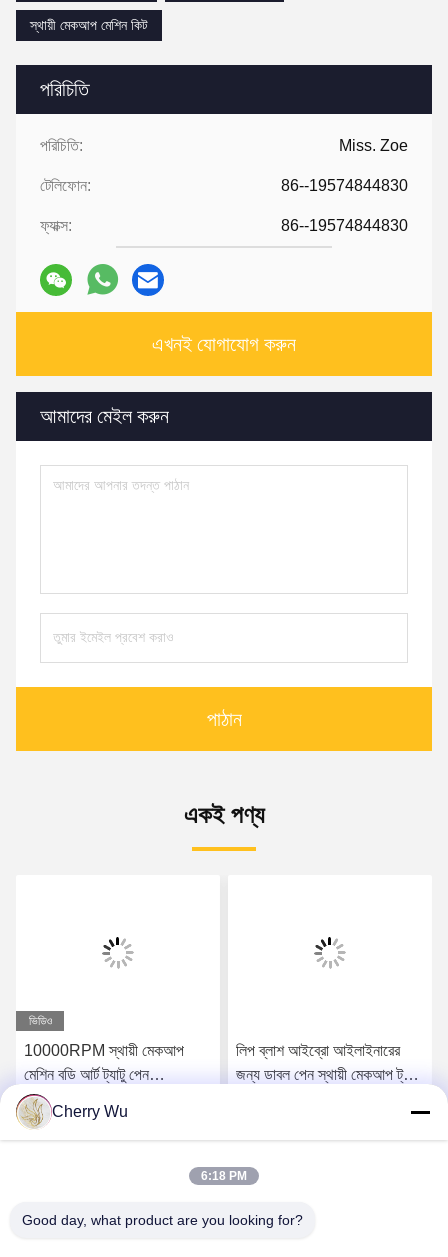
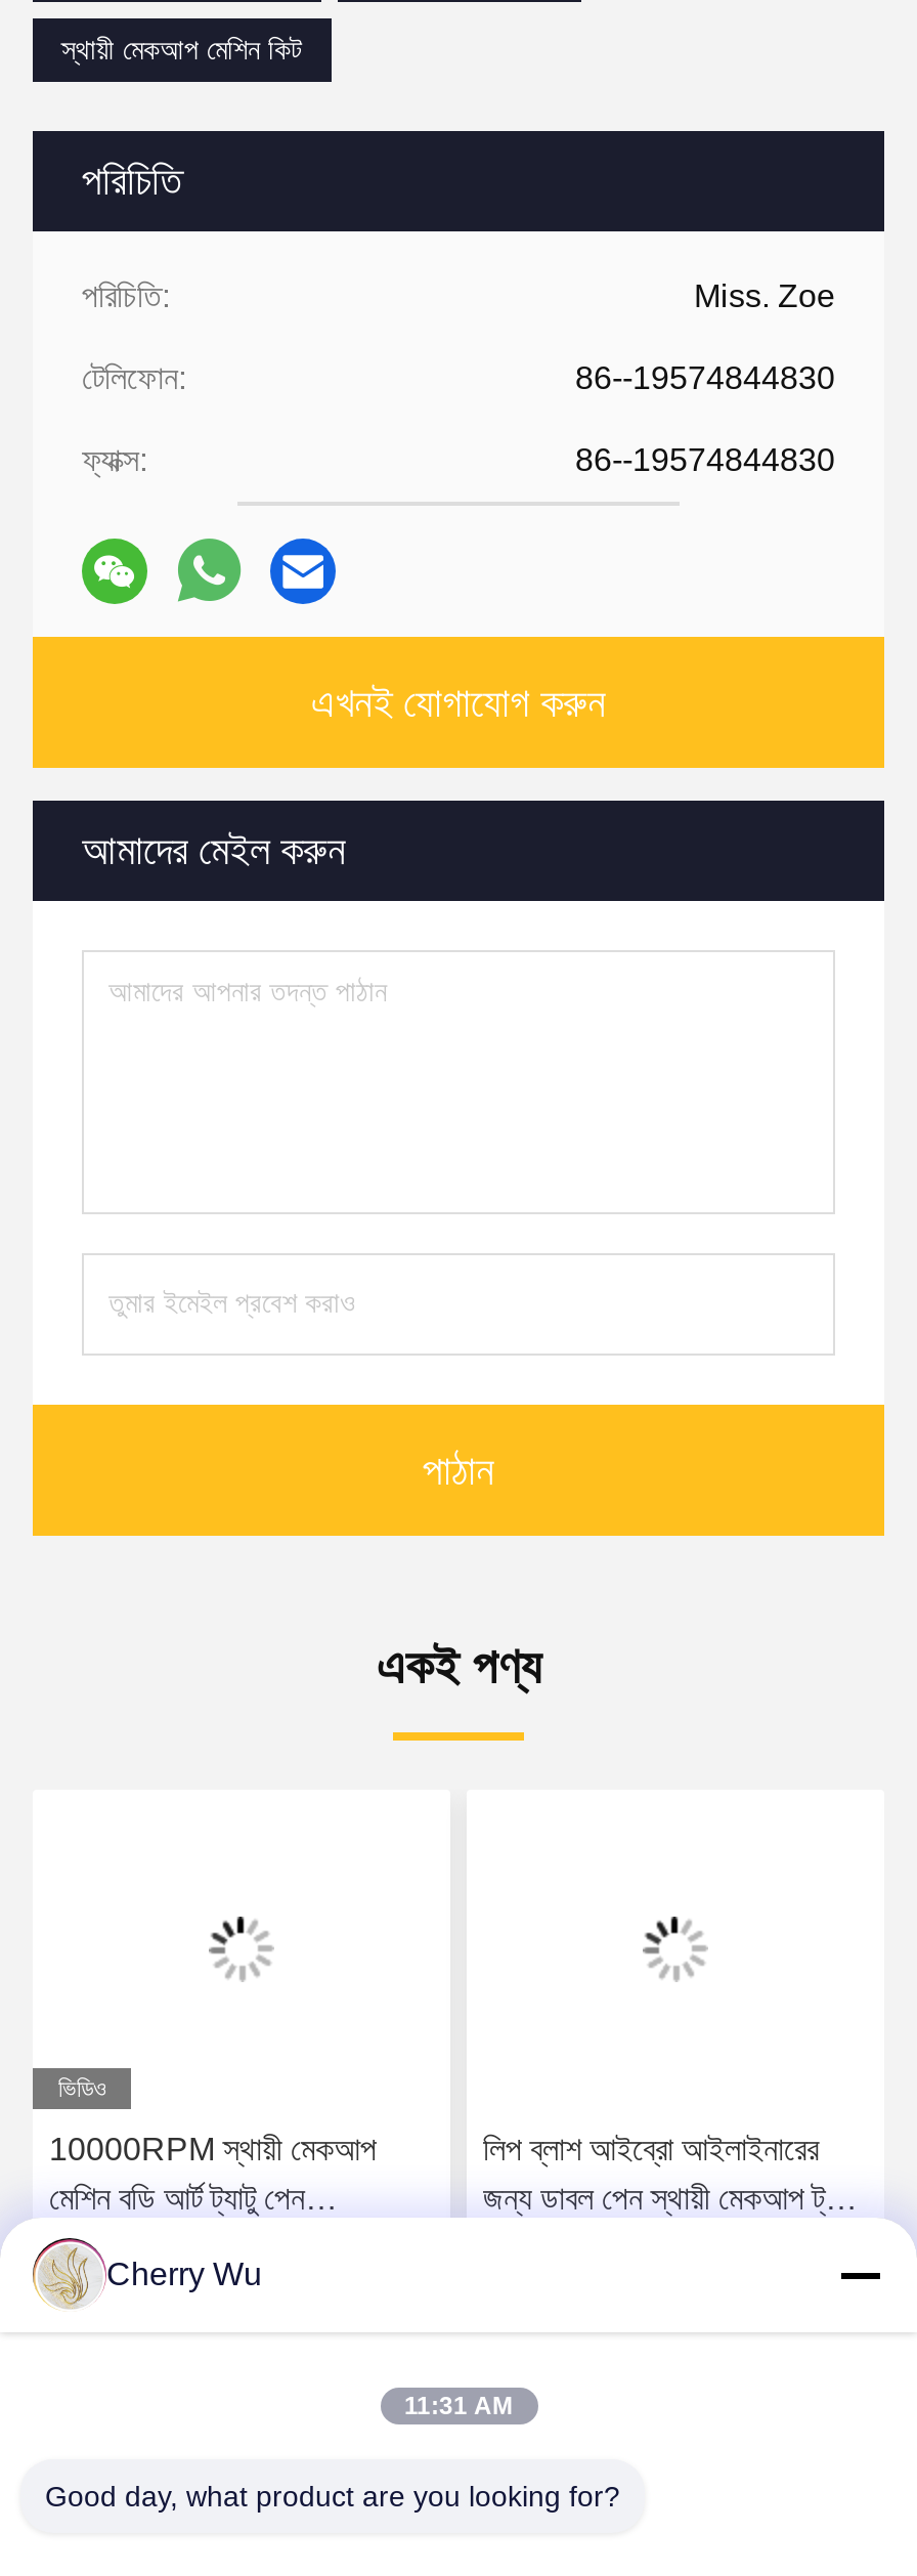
[201,1169,247,1183] 6:18 PM -> [404,2392,513,2420] 11:31 AM

